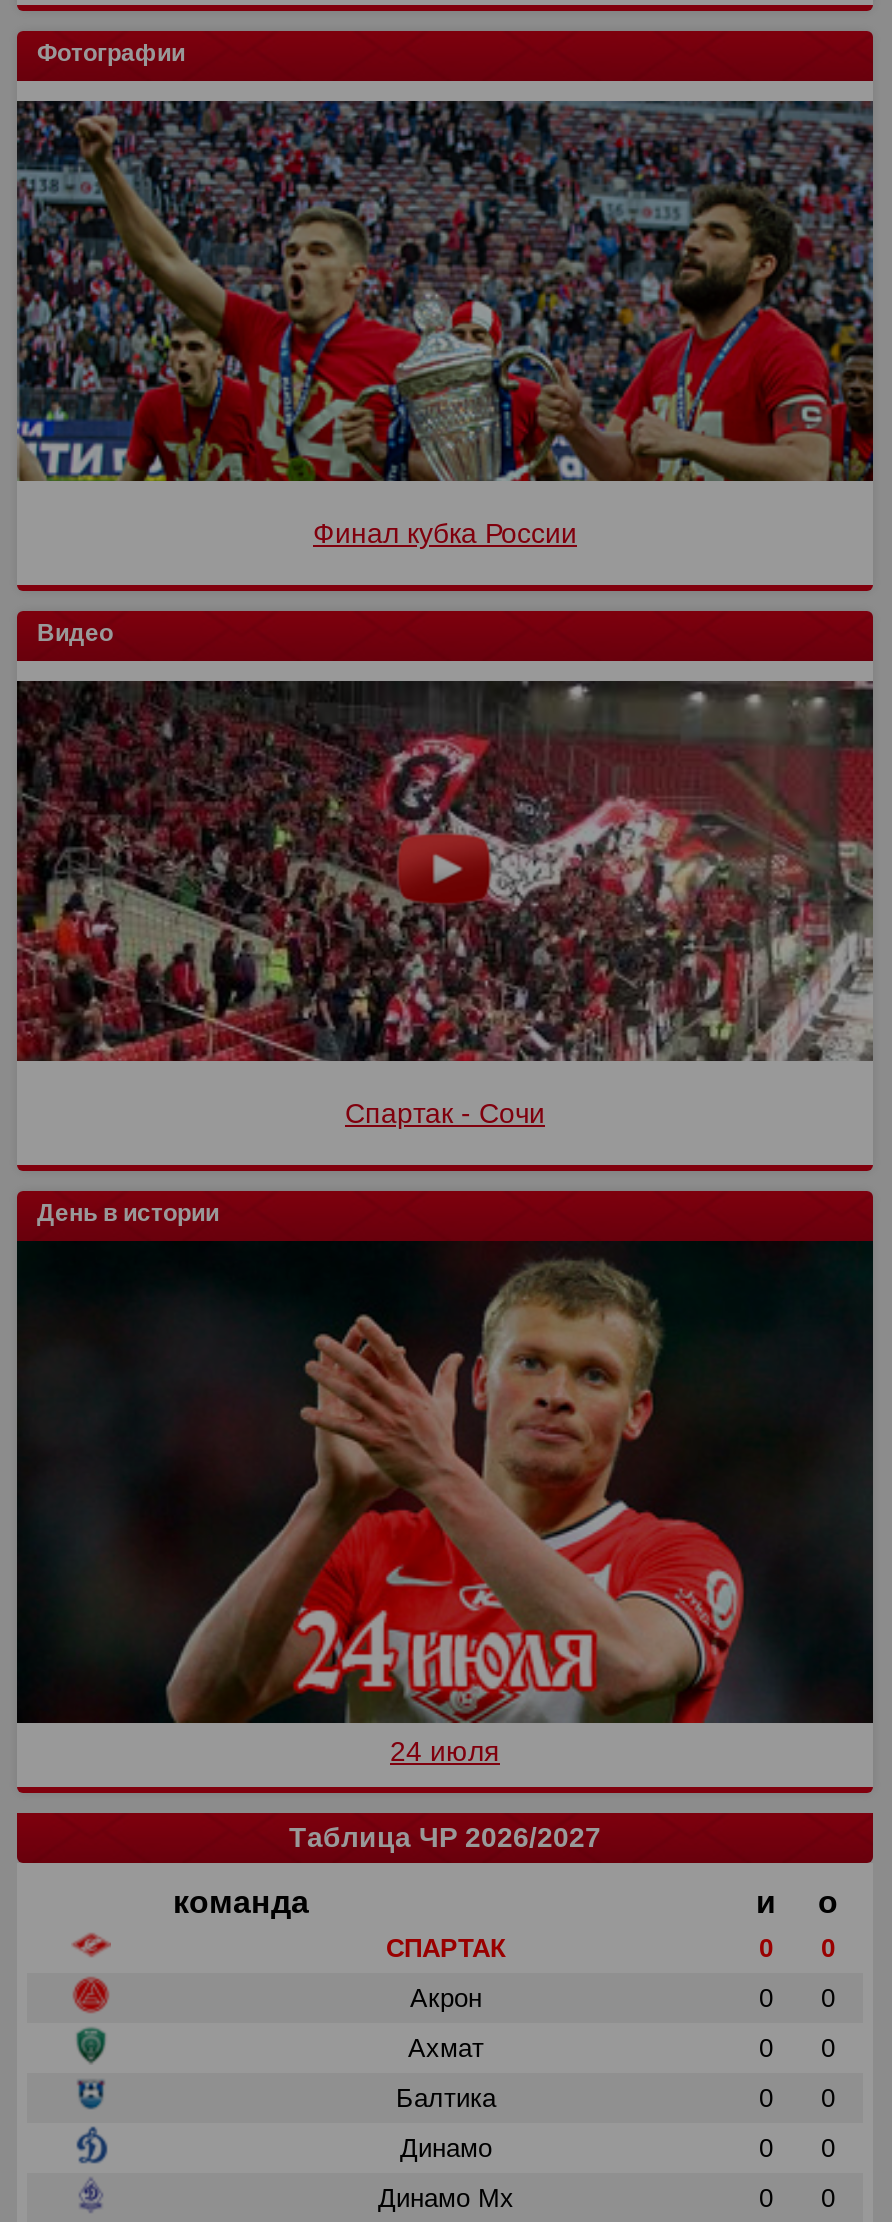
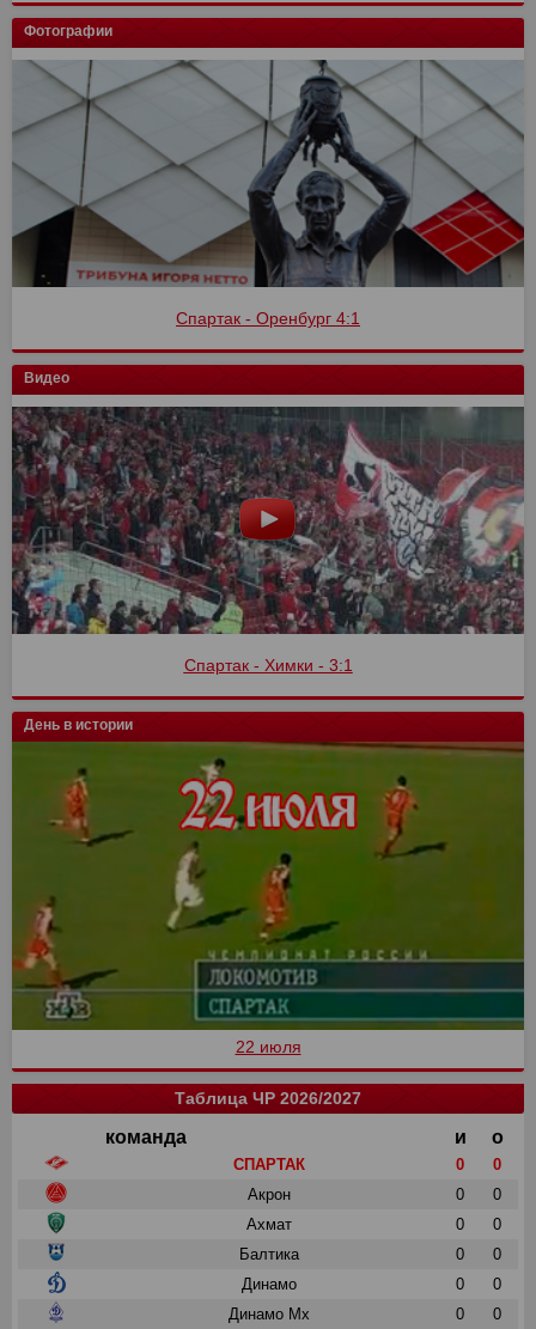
[15,99,875,549] [image] | Финал кубка России -> [11,60,525,328] [image] | Спартак - Оренбург 4:1
[15,679,875,1129] [image] | Спартак - Сочи -> [11,407,525,675] [image] | Спартак - Химки - 3:1
[15,1239,875,1767] [image] | 24 июля -> [11,740,525,1056] [image] | 22 июля

